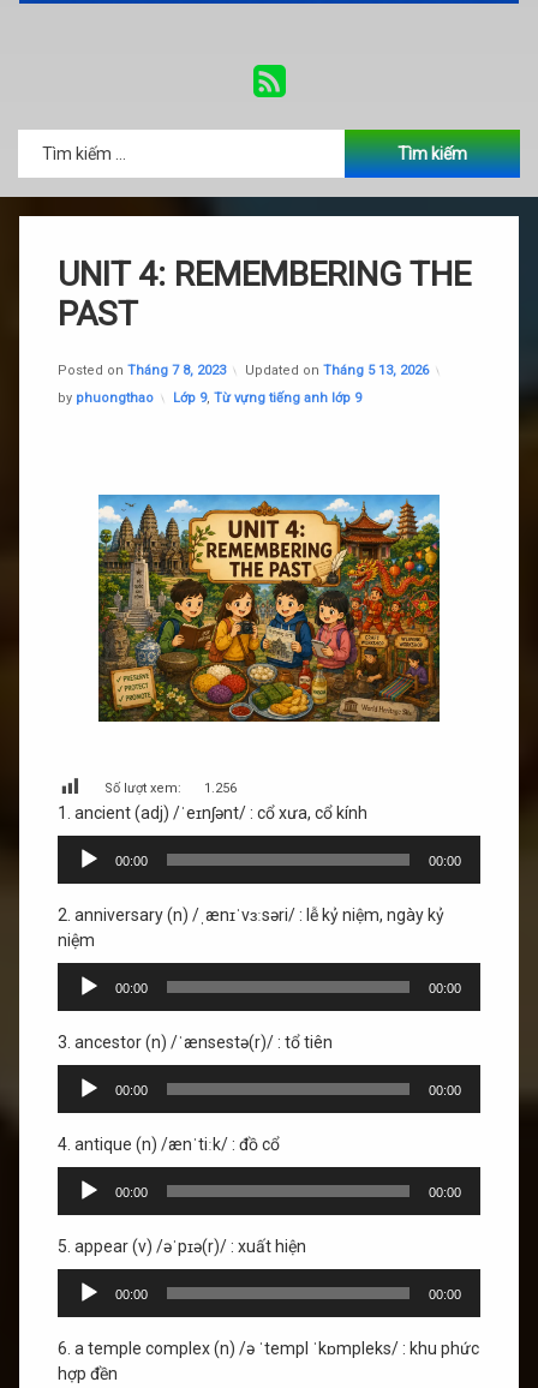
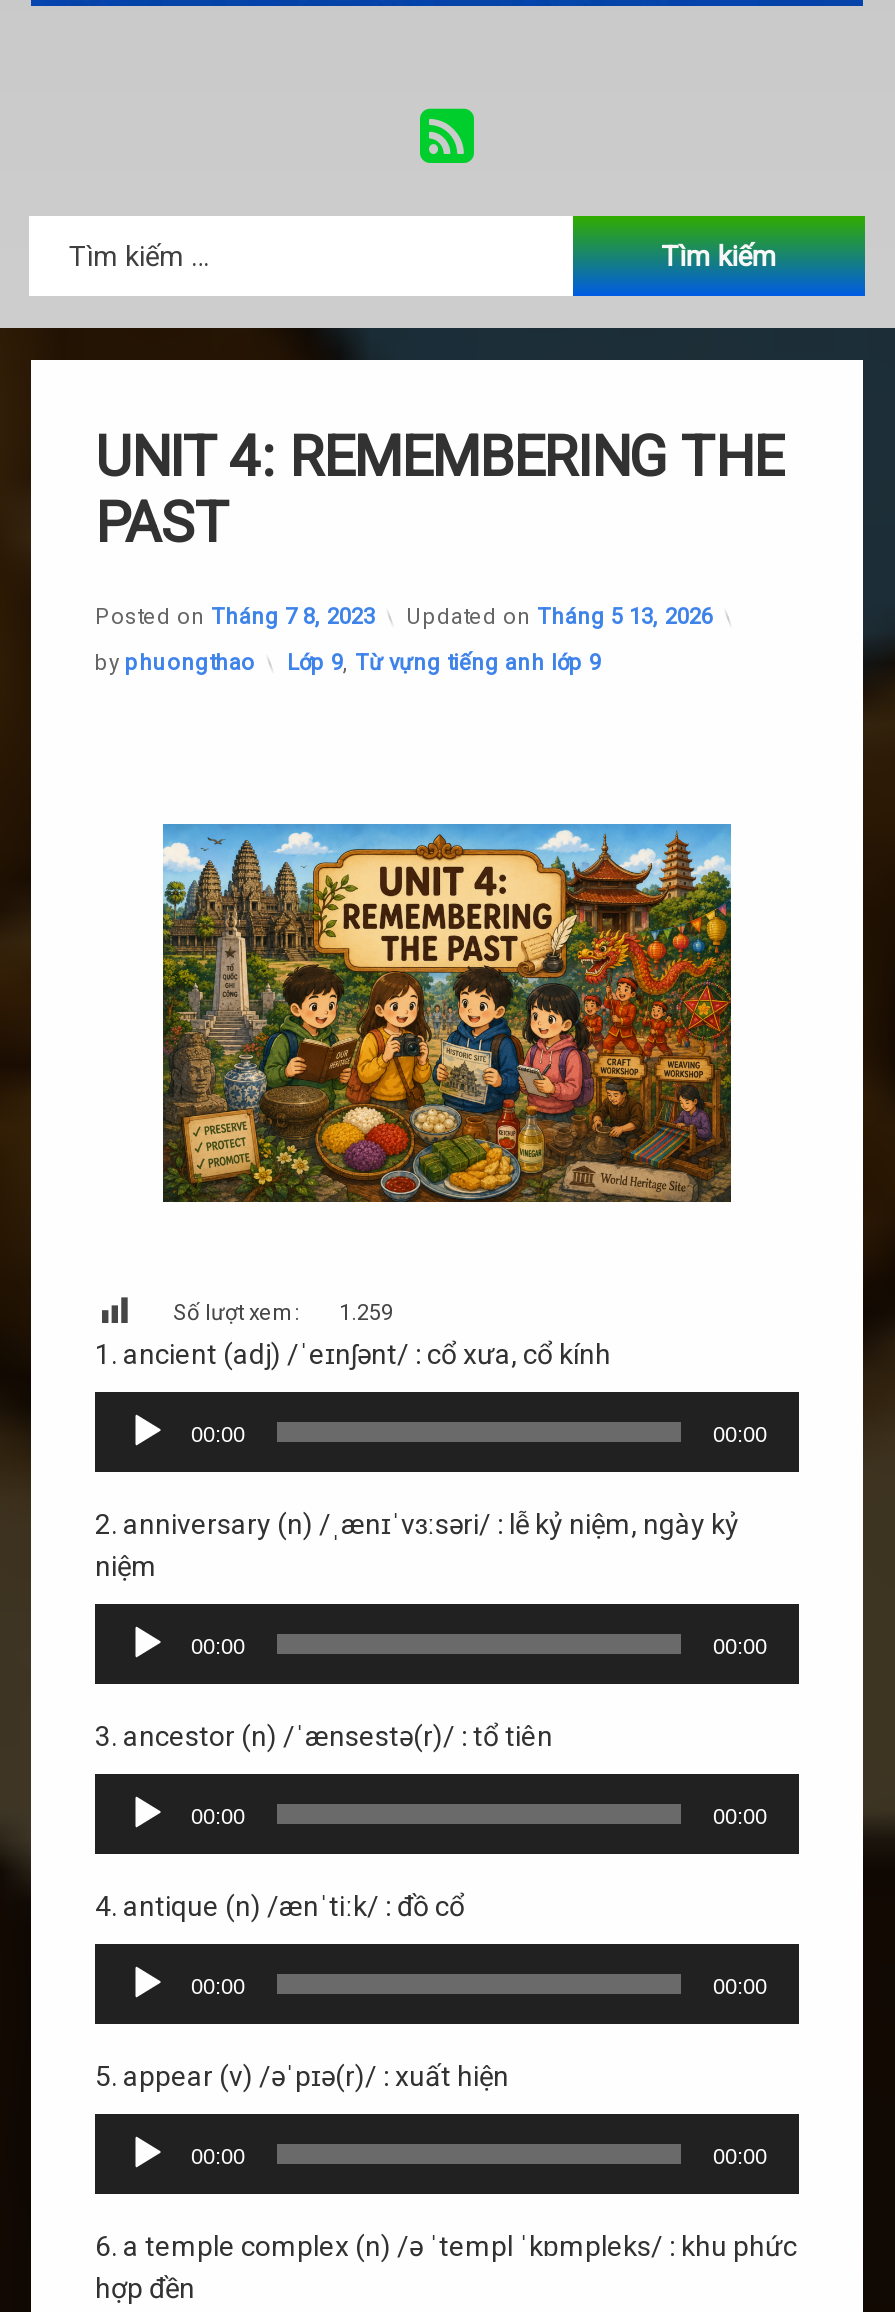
[104,781,237,796] Số lượt xem: 1.256 -> [173,1301,393,1327] Số lượt xem: 1.259

